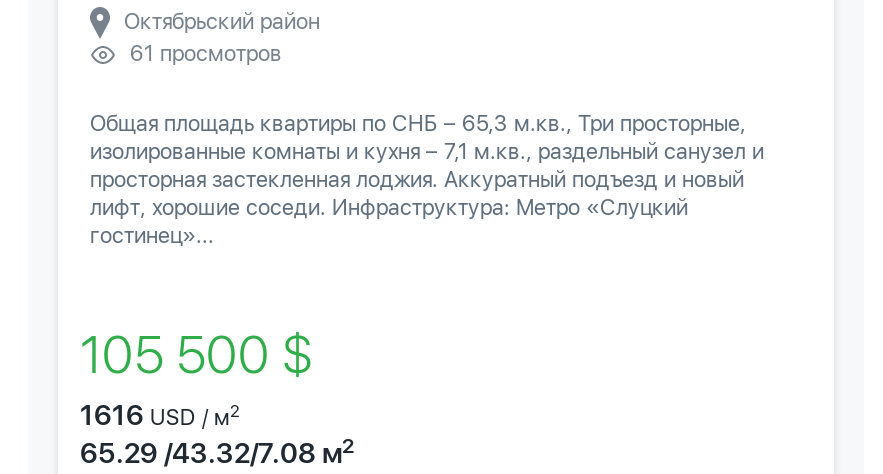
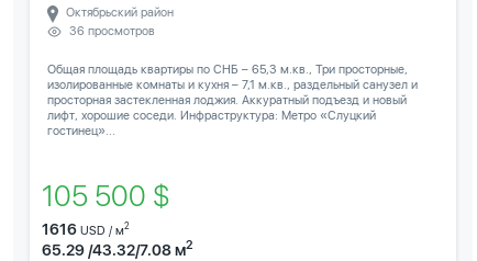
[130,41,282,67] 61 просмотров -> [69,24,155,38] 36 просмотров

